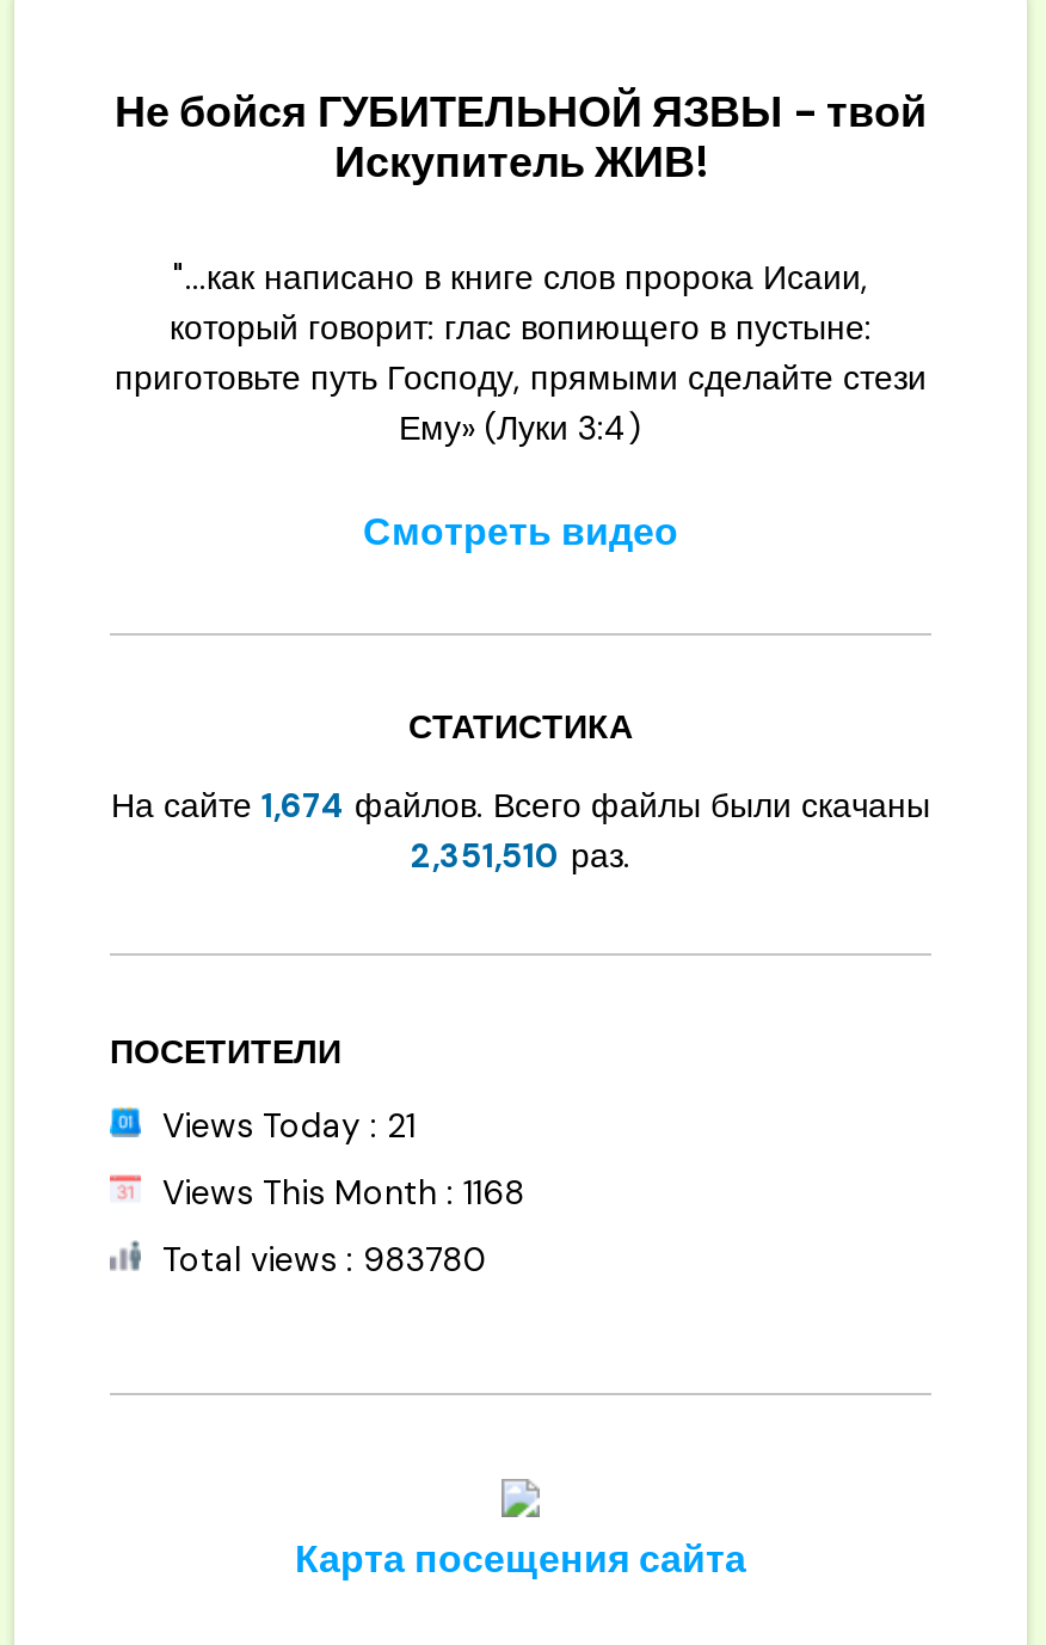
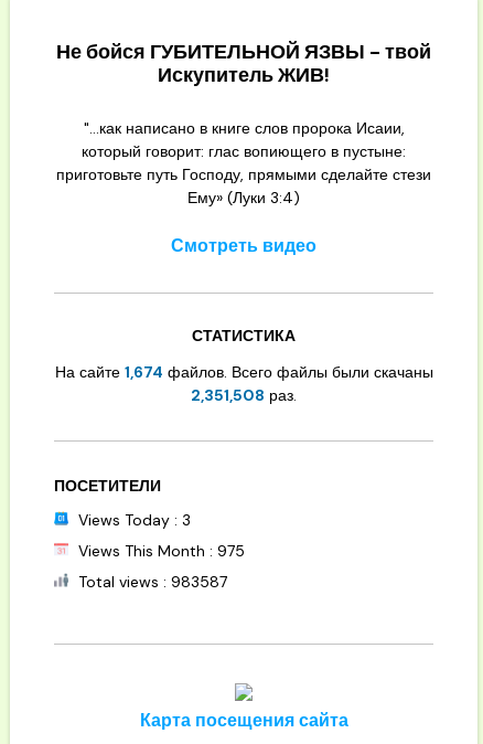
[411,834,630,877] 2,351,510 раз. -> [191,385,297,405] 2,351,508 раз.
[153,1104,416,1147] Views Today : 21 -> [74,510,191,530] Views Today : 3
[153,1171,525,1214] Views This Month : 1168 -> [74,541,245,561] Views This Month : 975
[153,1238,487,1281] Total views : 983780 -> [74,572,227,592] Total views : 983587

